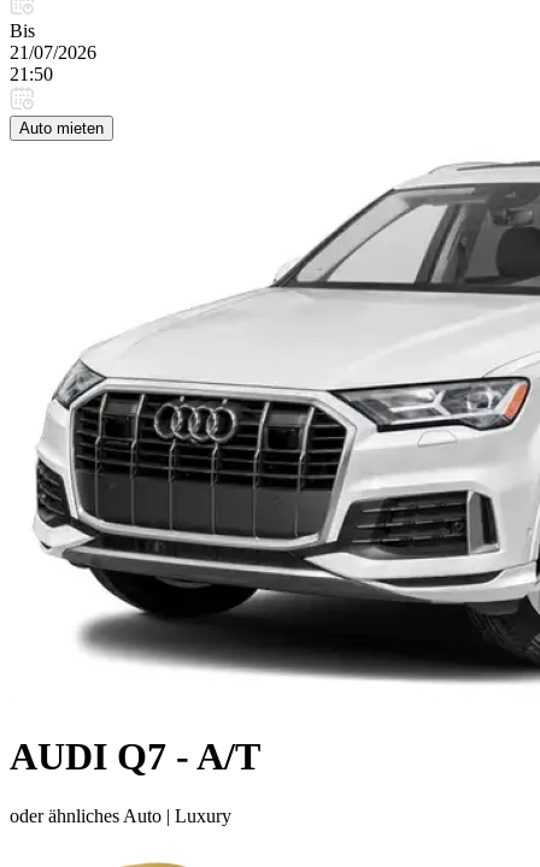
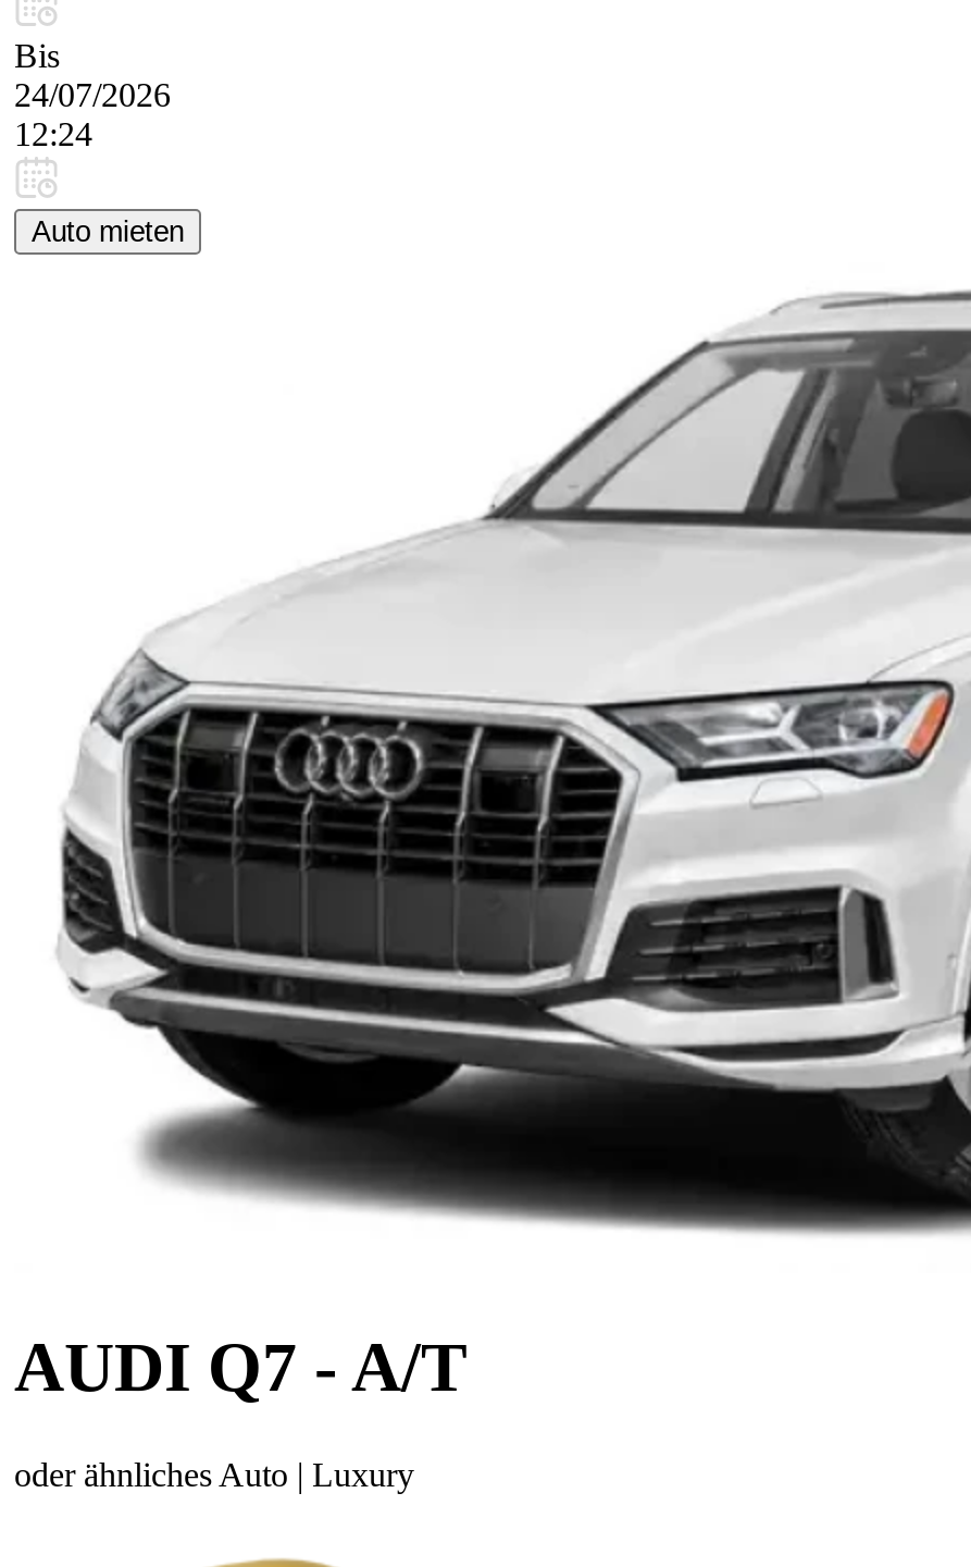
[10,42,96,63] 21/07/2026 -> [14,76,171,113] 24/07/2026
[10,64,53,84] 21:50 -> [14,115,92,152] 12:24

